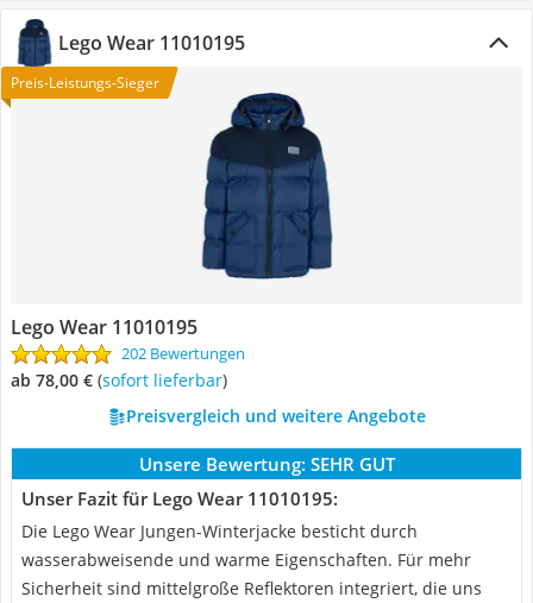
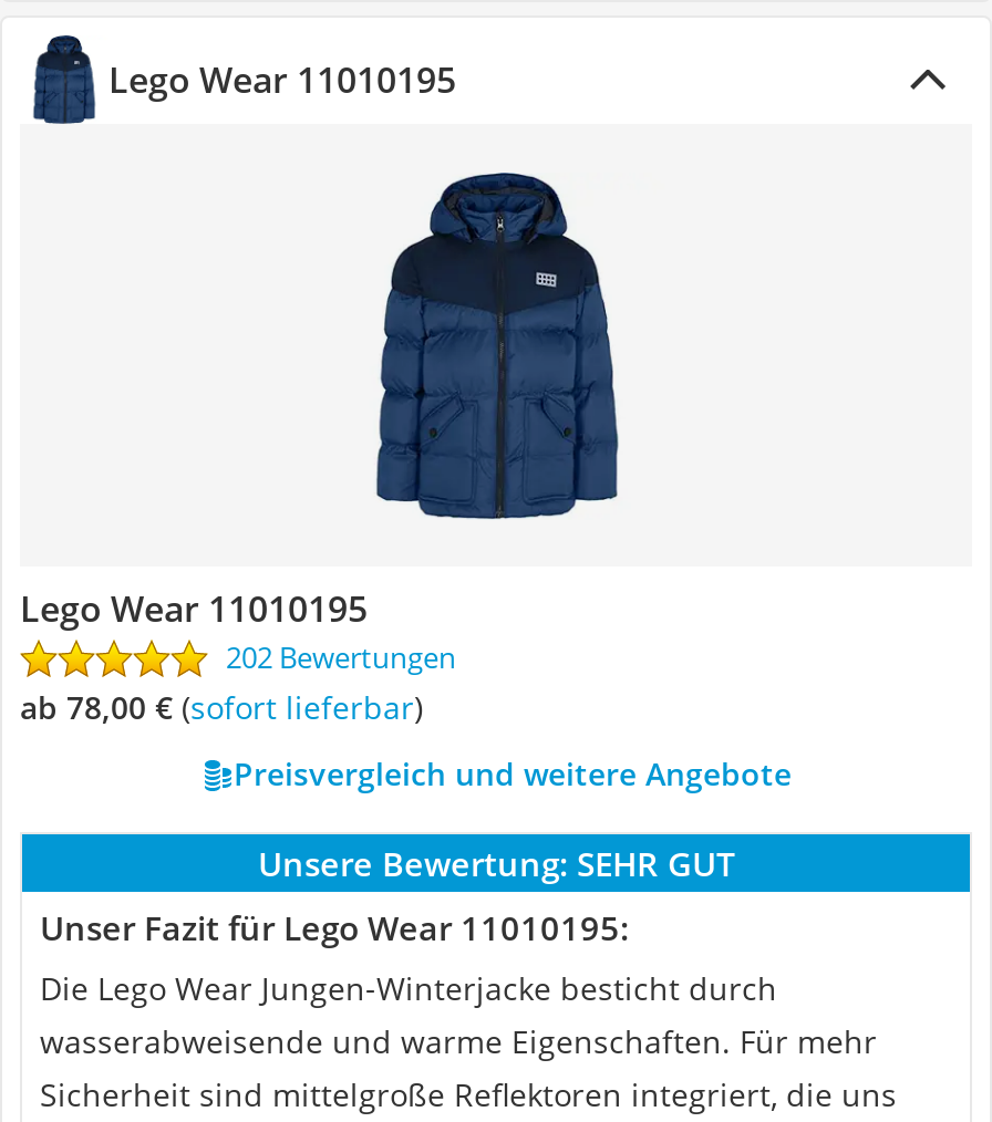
[11,73,159,93] Preis-Leistungs-Sieger -> none

